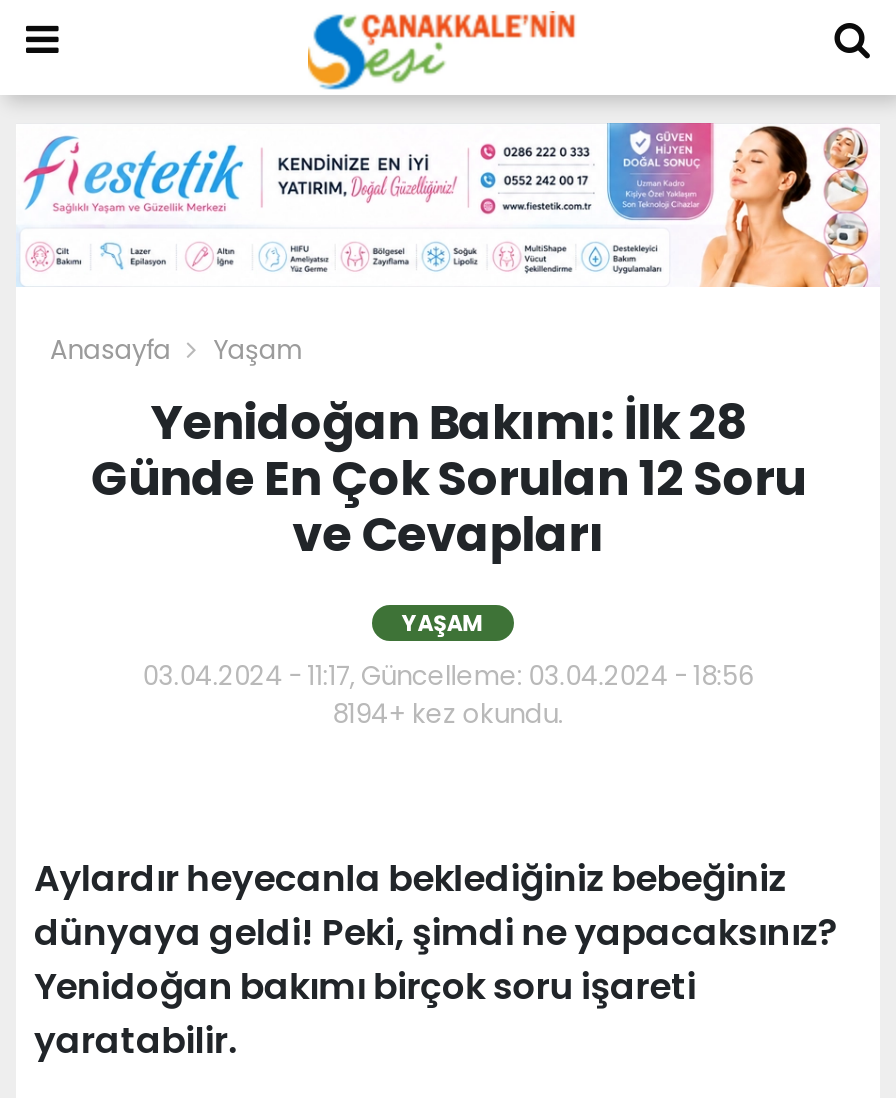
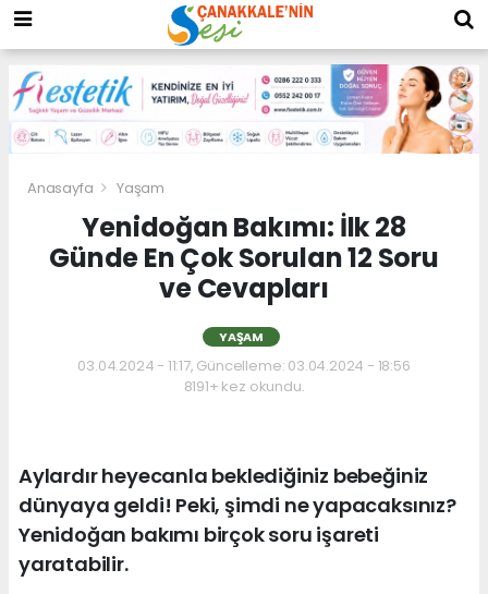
[332,694,564,732] 8194+ kez okundu. -> [184,376,304,396] 8191+ kez okundu.

